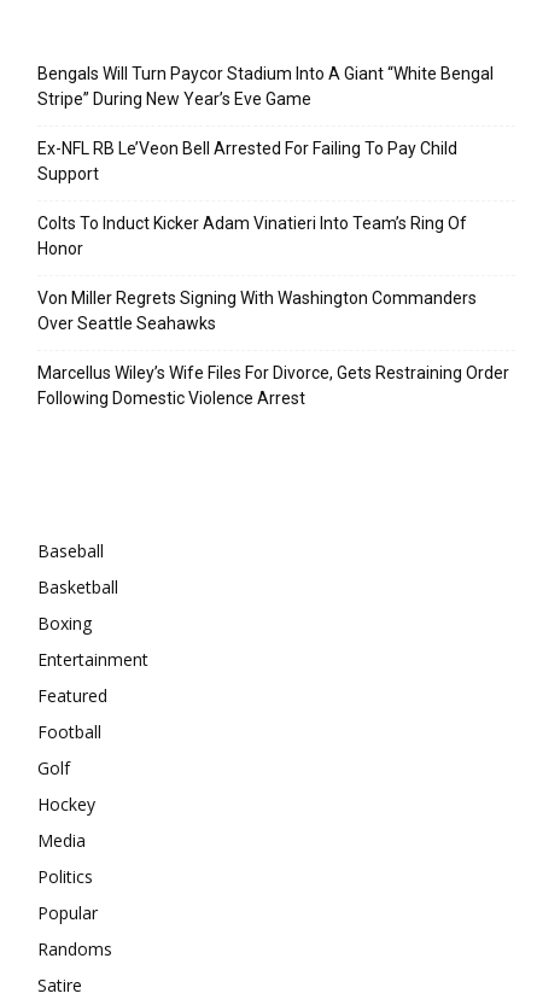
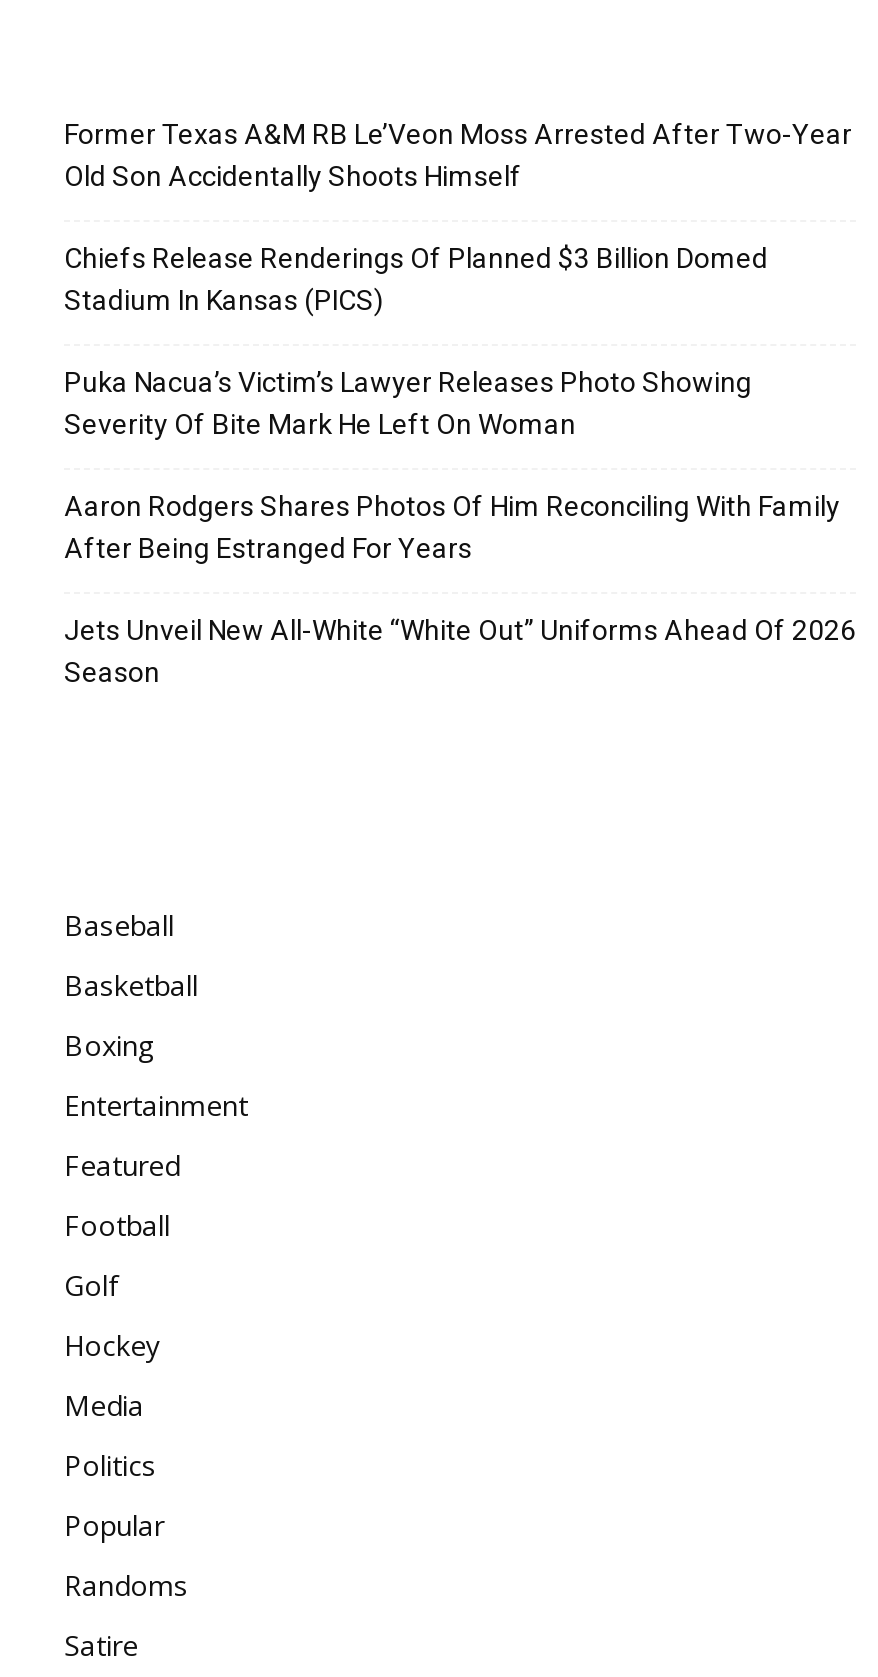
[37,64,494,108] Bengals Will Turn Paycor Stadium Into A Giant “White Bengal | Stripe” During New Year’s Eve Game -> [64,118,852,192] Former Texas A&M RB Le’Veon Moss Arrested After Two-Year | Old Son Accidentally Shoots Himself
[37,139,457,183] Ex-NFL RB Le’Veon Bell Arrested For Failing To Pay Child | Support -> [64,242,768,316] Chiefs Release Renderings Of Planned $3 Billion Domed | Stadium In Kansas (PICS)
[37,213,467,258] Colts To Induct Kicker Adam Vinatieri Into Team’s Ring Of | Honor -> [64,366,752,440] Puka Nacua’s Victim’s Lawyer Releases Photo Showing | Severity Of Bite Mark He Left On Woman
[37,288,477,333] Von Miller Regrets Signing With Washington Commanders | Over Seattle Seahawks -> [64,490,840,564] Aaron Rodgers Shares Photos Of Him Reconciling With Family | After Being Estranged For Years
[37,363,509,408] Marcellus Wiley’s Wife Files For Divorce, Gets Restraining Order | Following Domestic Violence Arrest -> [64,614,856,688] Jets Unveil New All-White “White Out” Uniforms Ahead Of 2026 | Season

